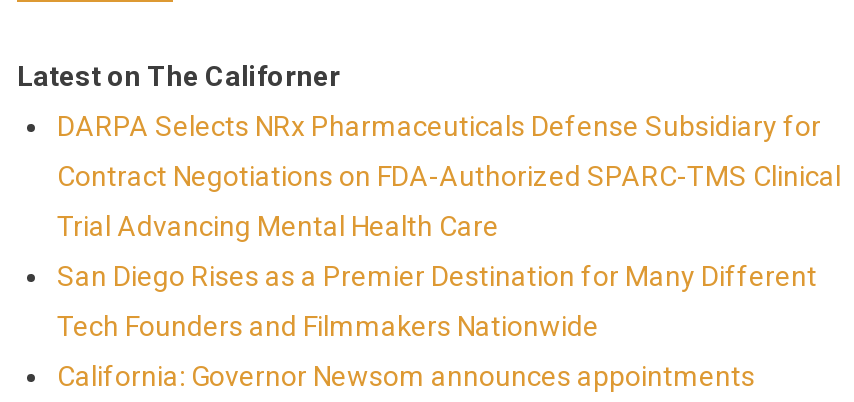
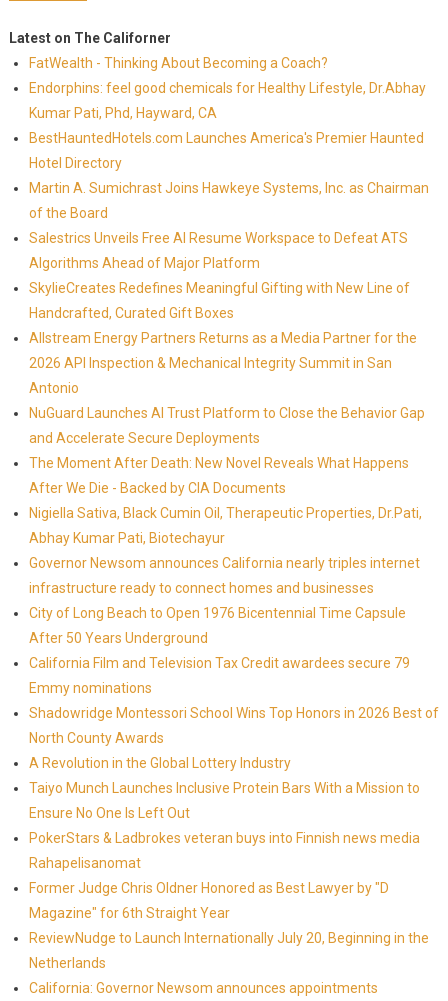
[57,110,841,342] DARPA Selects NRx Pharmaceuticals Defense Subsidiary for | Contract Negotiations on FDA-Authorized SPARC-TMS Clinical | Trial Advancing Mental Health Care | San Diego Rises as a Premier Destination for Many Different | Tech Founders and Filmmakers Nationwide -> [29,55,439,971] FatWealth - Thinking About Becoming a Coach? | Endorphins: feel good chemicals for Healthy Lifestyle, Dr.Abhay | Kumar Pati, Phd, Hayward, CA | BestHauntedHotels.com Launches America's Premier Haunted | Hotel Directory | Martin A. Sumichrast Joins Hawkeye Systems, Inc. as Chairman | of the Board | Salestrics Unveils Free AI Resume Workspace to Defeat ATS | Algorithms Ahead of Major Platform | SkylieCreates Redefines Meaningful Gifting with New Line of | Handcrafted, Curated Gift Boxes | Allstream Energy Partners Returns as a Media Partner for the | 2026 API Inspection & Mechanical Integrity Summit in San | Antonio | NuGuard Launches AI Trust Platform to Close the Behavior Gap | and Accelerate Secure Deployments | The Moment After Death: New Novel Reveals What Happens | After We Die - Backed by CIA Documents | Nigiella Sativa, Black Cumin Oil, Therapeutic Properties, Dr.Pati, | Abhay Kumar Pati, Biotechayur | Governor Newsom announces California nearly triples internet | infrastructure ready to connect homes and businesses | City of Long Beach to Open 1976 Bicentennial Time Capsule | After 50 Years Underground | California Film and Television Tax Credit awardees secure 79 | Emmy nominations | Shadowridge Montessori School Wins Top Honors in 2026 Best of | North County Awards | A Revolution in the Global Lottery Industry | Taiyo Munch Launches Inclusive Protein Bars With a Mission to | Ensure No One Is Left Out | PokerStars & Ladbrokes veteran buys into Finnish news media | Rahapelisanomat | Former Judge Chris Oldner Honored as Best Lawyer by "D | Magazine" for 6th Straight Year | ReviewNudge to Launch Internationally July 20, Beginning in the | Netherlands

